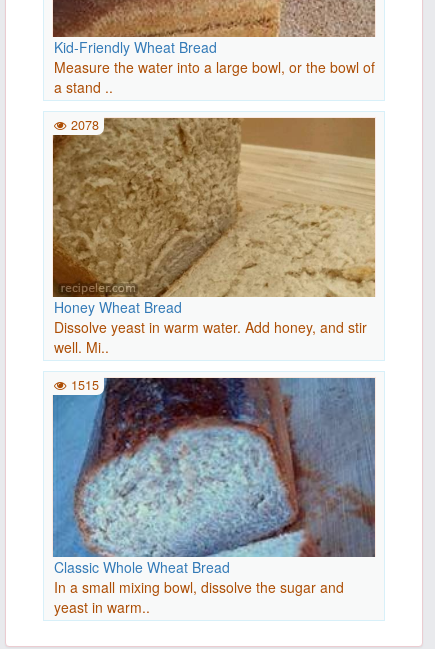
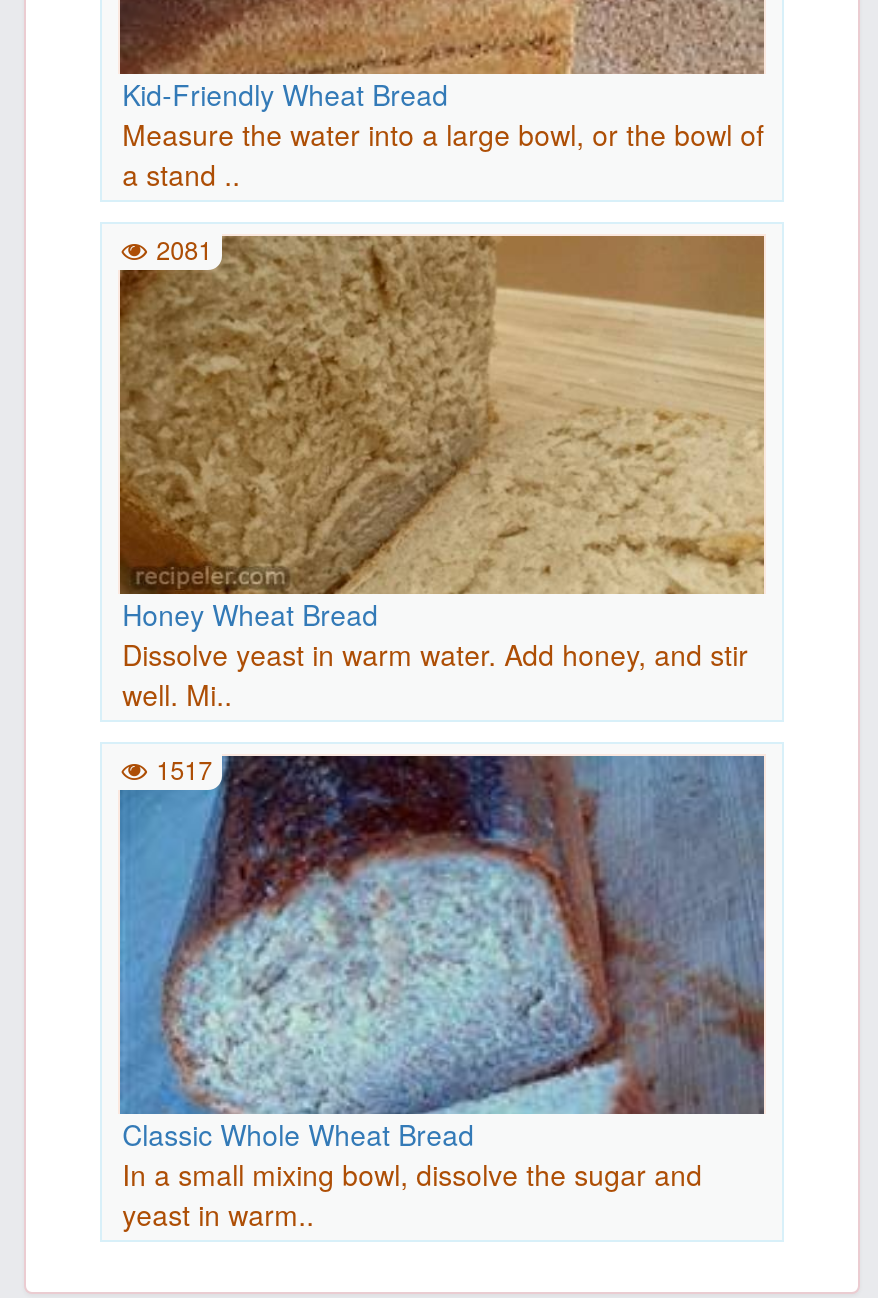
[67,116,99,134] 2078 -> [148,232,212,268] 2081
[67,376,99,394] 1515 -> [148,752,212,788] 1517

